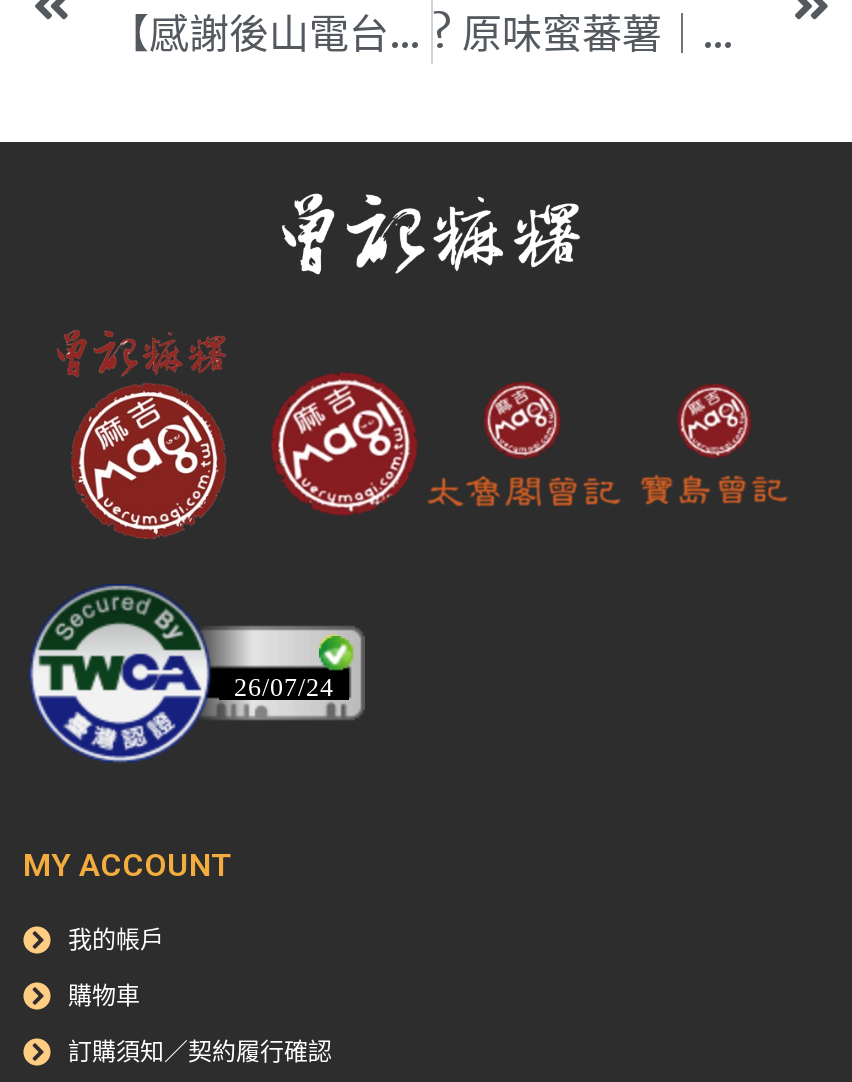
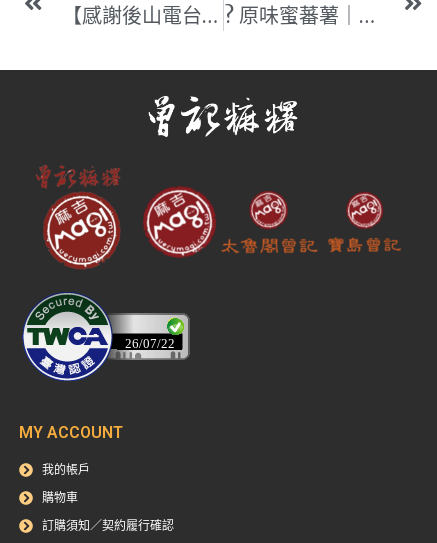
[234,672,334,702] 26/07/24 -> [124,336,174,351] 26/07/22

